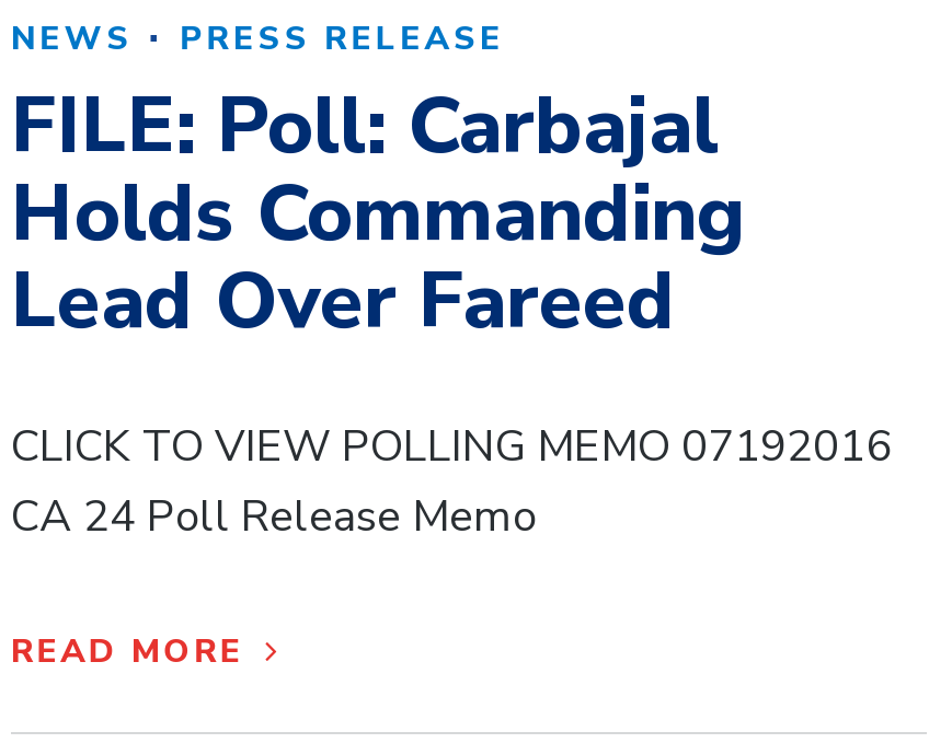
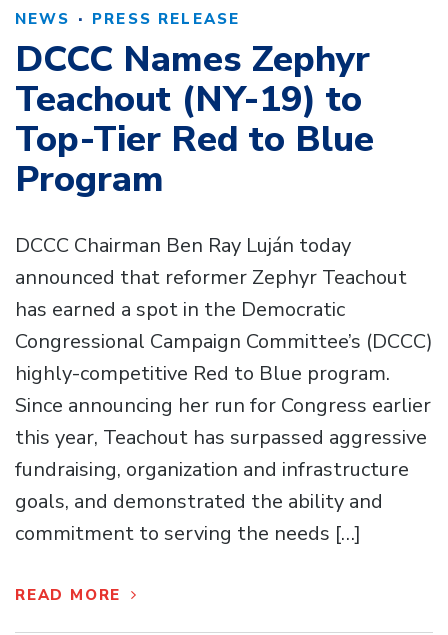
[11,73,745,356] FILE: Poll: Carbajal | Holds Commanding | Lead Over Fareed -> [15,35,374,204] DCCC Names Zephyr | Teachout (NY-19) to | Top-Tier Red to Blue | Program
[11,417,892,546] CLICK TO VIEW POLLING MEMO 07192016 | CA 24 Poll Release Memo -> [15,232,433,547] DCCC Chairman Ben Ray Luján today | announced that reformer Zephyr Teachout | has earned a spot in the Democratic | Congressional Campaign Committee’s (DCCC) | highly-competitive Red to Blue program. | Since announcing her run for Congress earlier | this year, Teachout has surpassed aggressive | fundraising, organization and infrastructure | goals, and demonstrated the ability and | commitment to serving the needs […]

